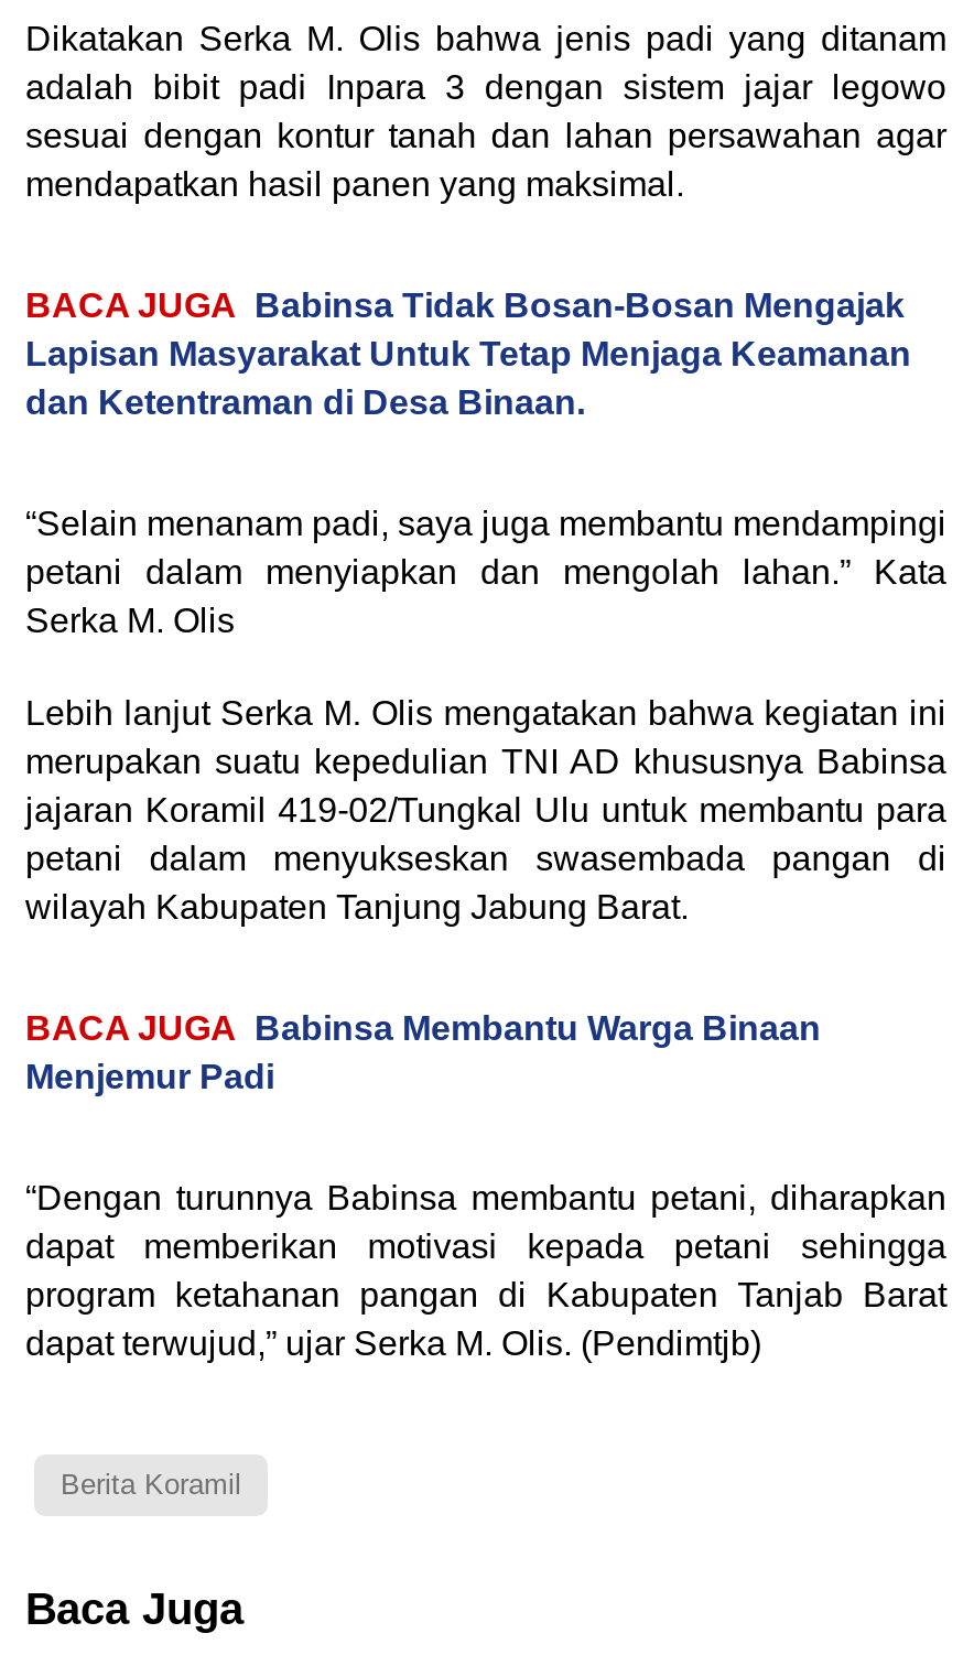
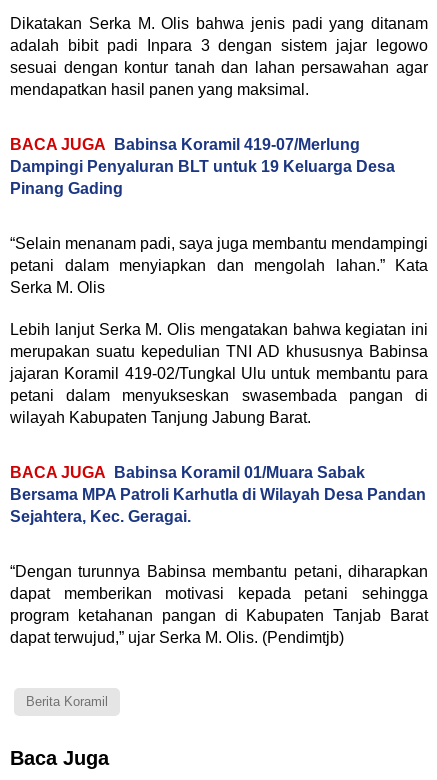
[25,286,911,421] BACA JUGA Babinsa Tidak Bosan-Bosan Mengajak | Lapisan Masyarakat Untuk Tetap Menjaga Keamanan | dan Ketentraman di Desa Binaan. -> [10,136,395,197] BACA JUGA Babinsa Koramil 419-07/Merlung | Dampingi Penyaluran BLT untuk 19 Keluarga Desa | Pinang Gading
[25,1009,821,1095] BACA JUGA Babinsa Membantu Warga Binaan | Menjemur Padi -> [10,464,426,525] BACA JUGA Babinsa Koramil 01/Muara Sabak | Bersama MPA Patroli Karhutla di Wilayah Desa Pandan | Sejahtera, Kec. Geragai.

